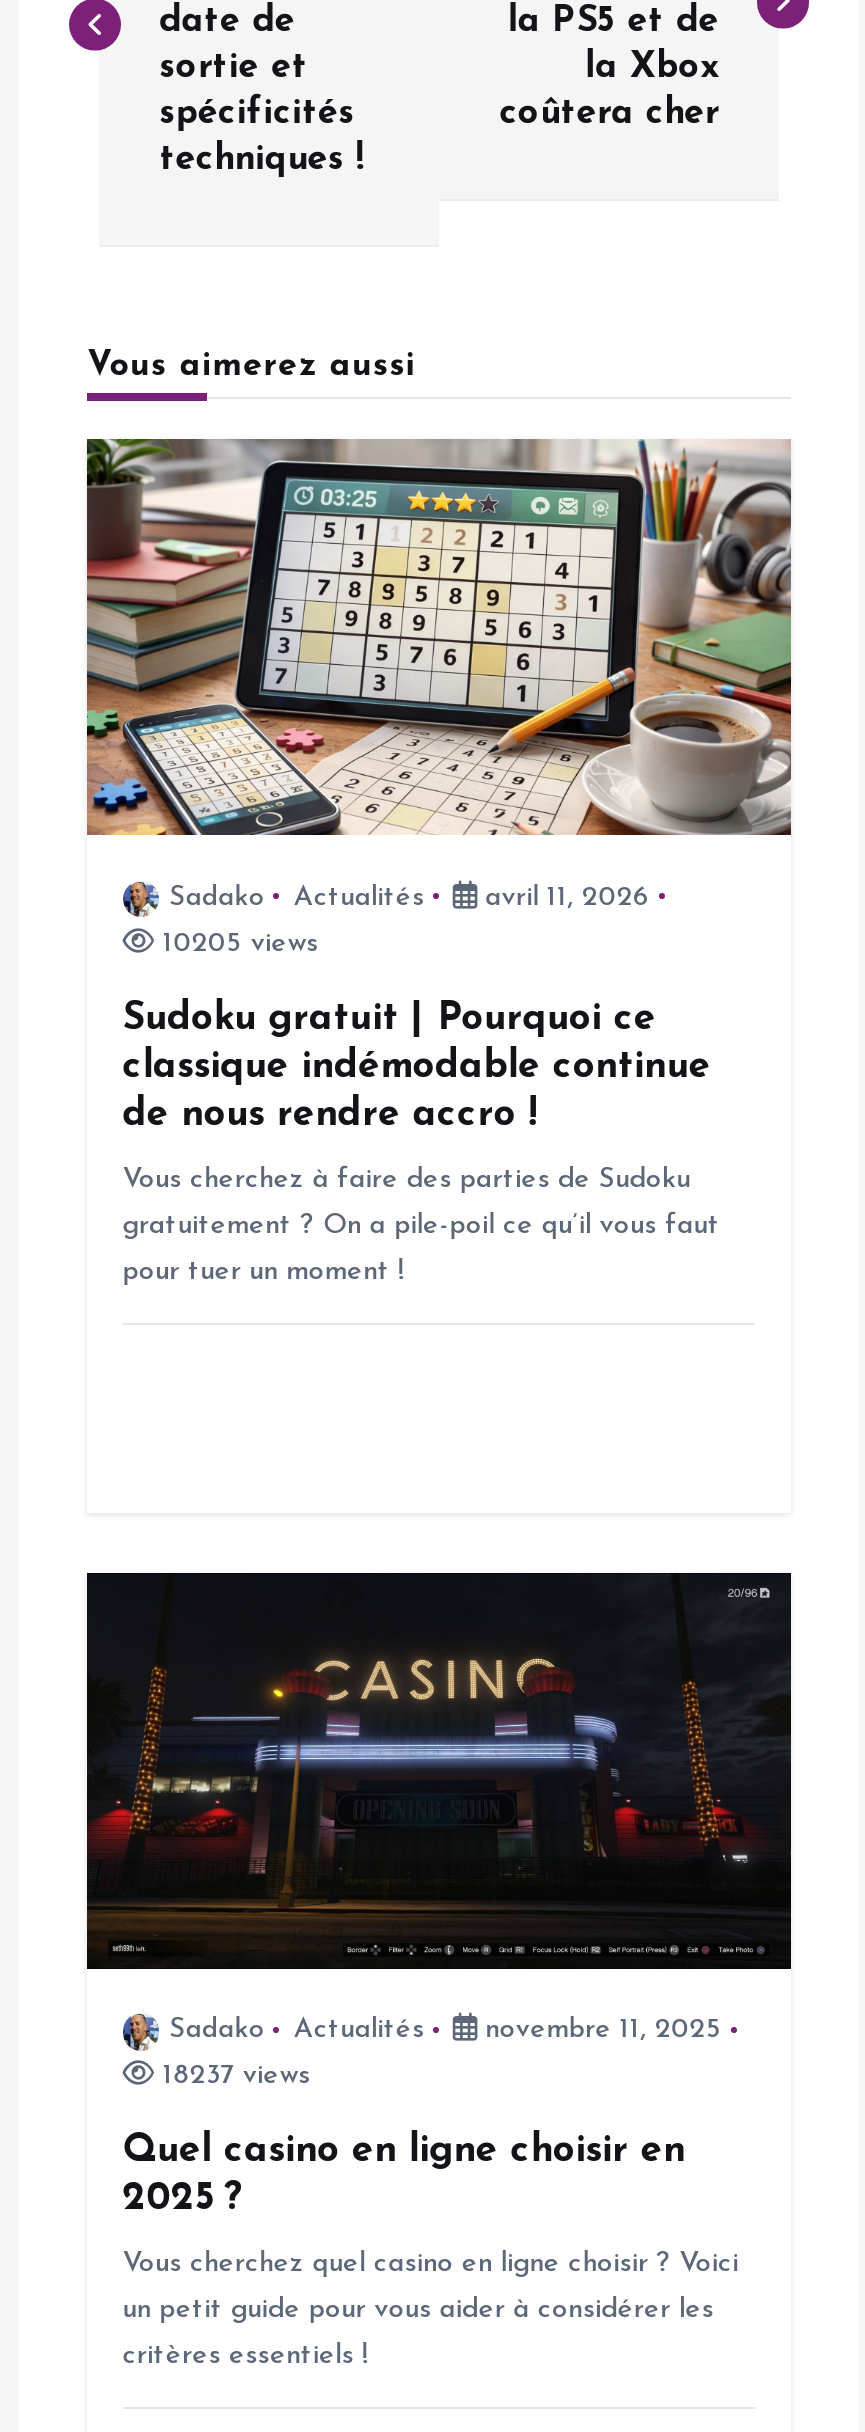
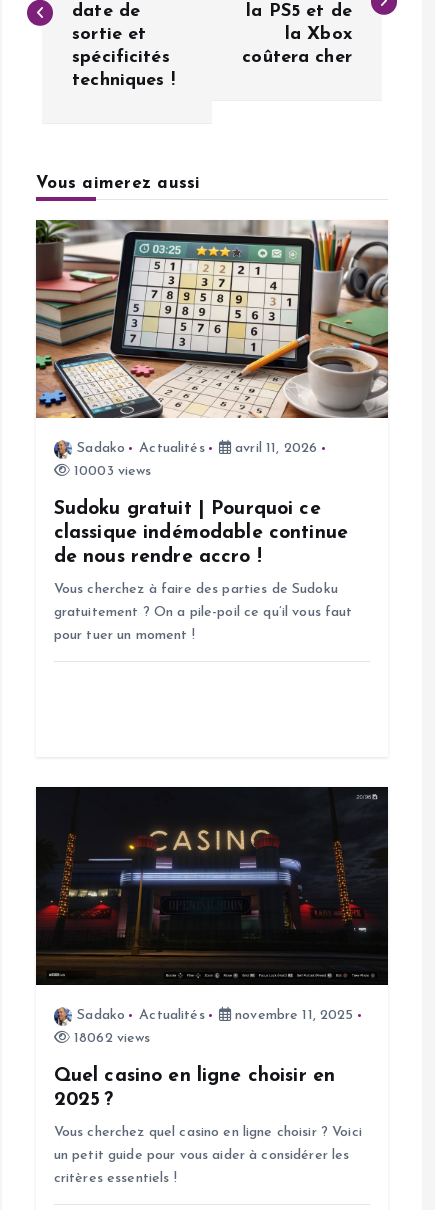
[155,928,318,958] 10205 views -> [70,464,152,479] 10003 views
[155,2062,310,2092] 18237 views -> [70,1031,151,1046] 18062 views

